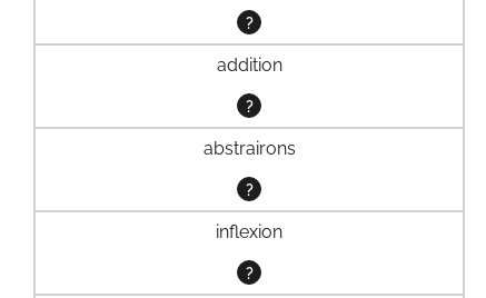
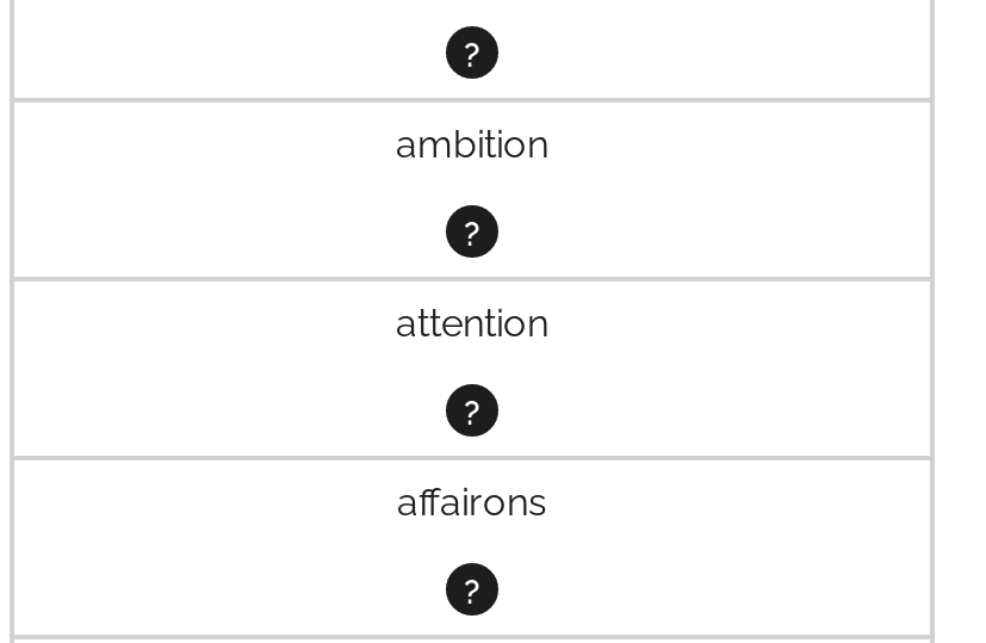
[216,54,282,76] addition -> [396,122,548,167] ambition
[203,138,295,159] abstrairons -> [396,301,548,346] attention
[216,221,282,242] inflexion -> [397,480,547,525] affairons

